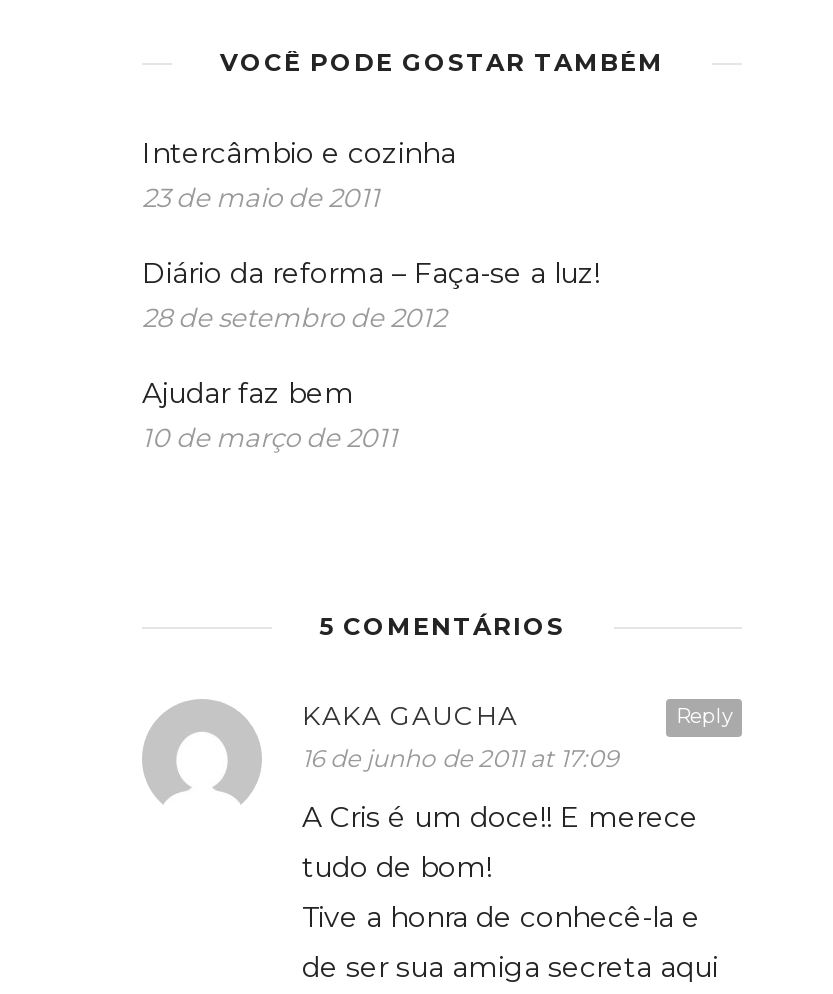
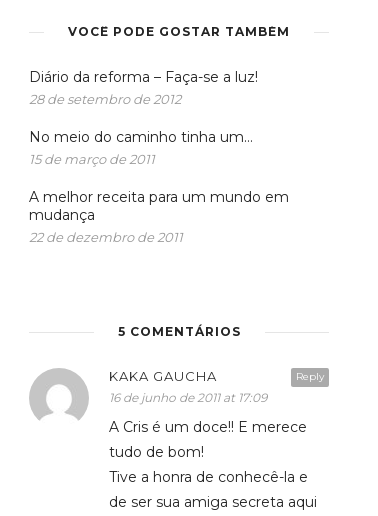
[142,135,456,213] Intercâmbio e cozinha | 23 de maio de 2011 -> none
moved [142,255,600,333] -> [29,68,258,107]: Diário da reforma – Faça-se a luz! | 28 de setembro de 2012
[142,375,398,453] Ajudar faz bem | 10 de março de 2011 -> [29,128,289,245] No meio do caminho tinha um… | 15 de março de 2011 | A melhor receita para um mundo em | mudança | 22 de dezembro de 2011

